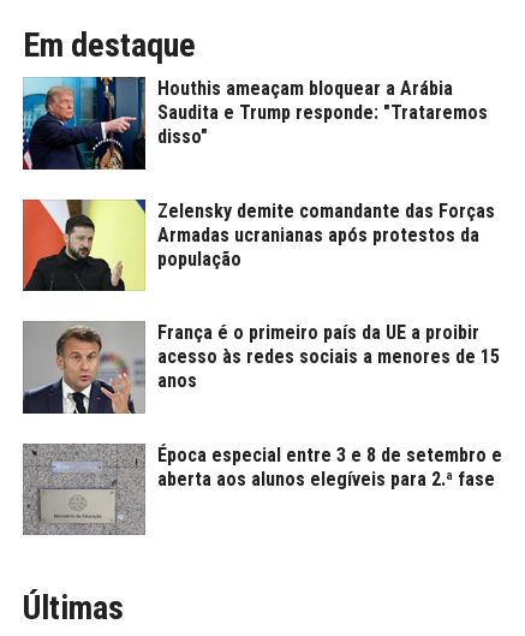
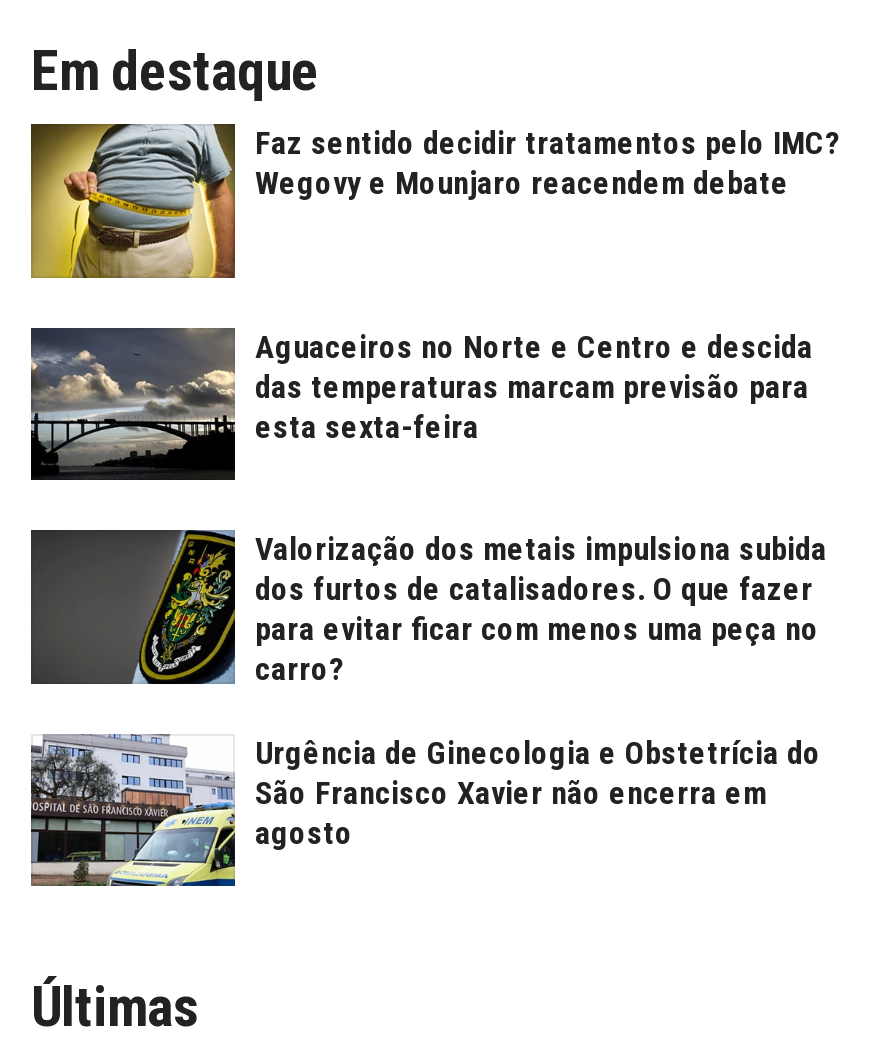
[22,76,488,171] [image] | Houthis ameaçam bloquear a Arábia | Saudita e Trump responde: "Trataremos | disso" -> [29,122,841,280] [image] | Faz sentido decidir tratamentos pelo IMC? | Wegovy e Mounjaro reacendem debate
[22,198,495,291] [image] | Zelensky demite comandante das Forças | Armadas ucranianas após protestos da | população -> [29,326,813,482] [image] | Aguaceiros no Norte e Centro e descida | das temperaturas marcam previsão para | esta sexta-feira
[23,321,500,415] [image] | França é o primeiro país da UE a proibir | acesso às redes sociais a menores de 15 | anos -> [31,530,827,689] [image] | Valorização dos metais impulsiona subida | dos furtos de catalisadores. O que fazer | para evitar ficar com menos uma peça no | carro?
[23,442,502,536] [image] | Época especial entre 3 e 8 de setembro e | aberta aos alunos elegíveis para 2.ª fase -> [31,734,821,888] [image] | Urgência de Ginecologia e Obstetrícia do | São Francisco Xavier não encerra em | agosto

